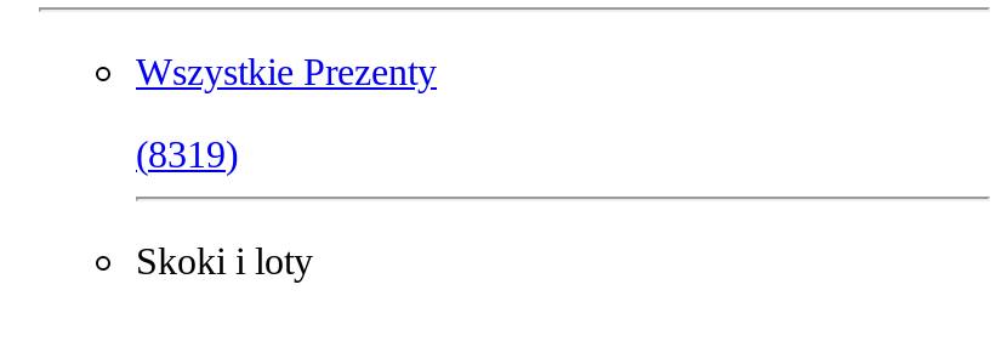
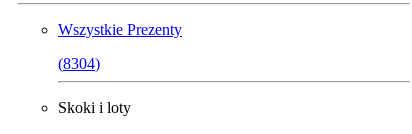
[136,133,238,175] (8319) -> [58,55,100,72] (8304)

